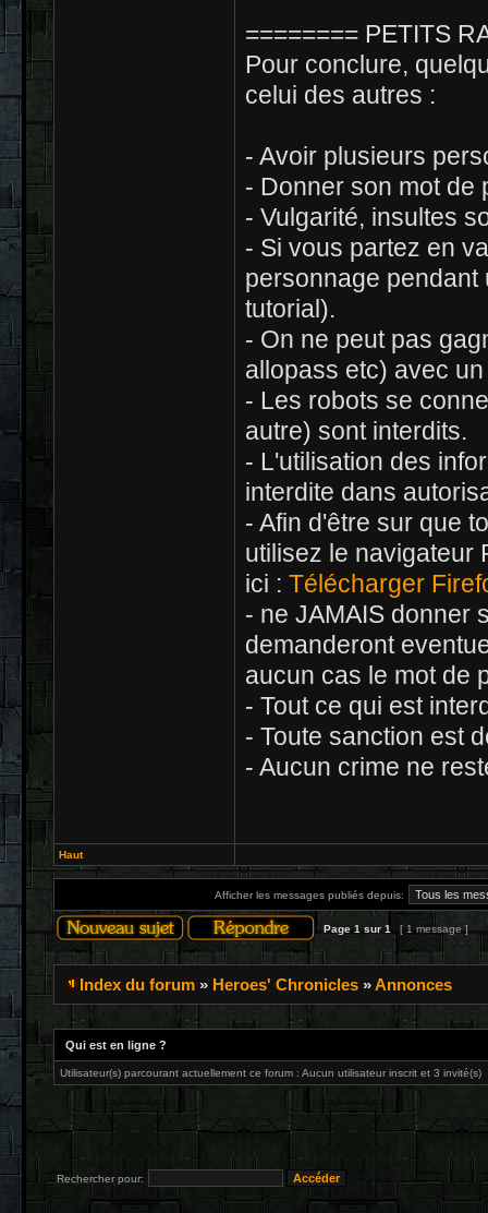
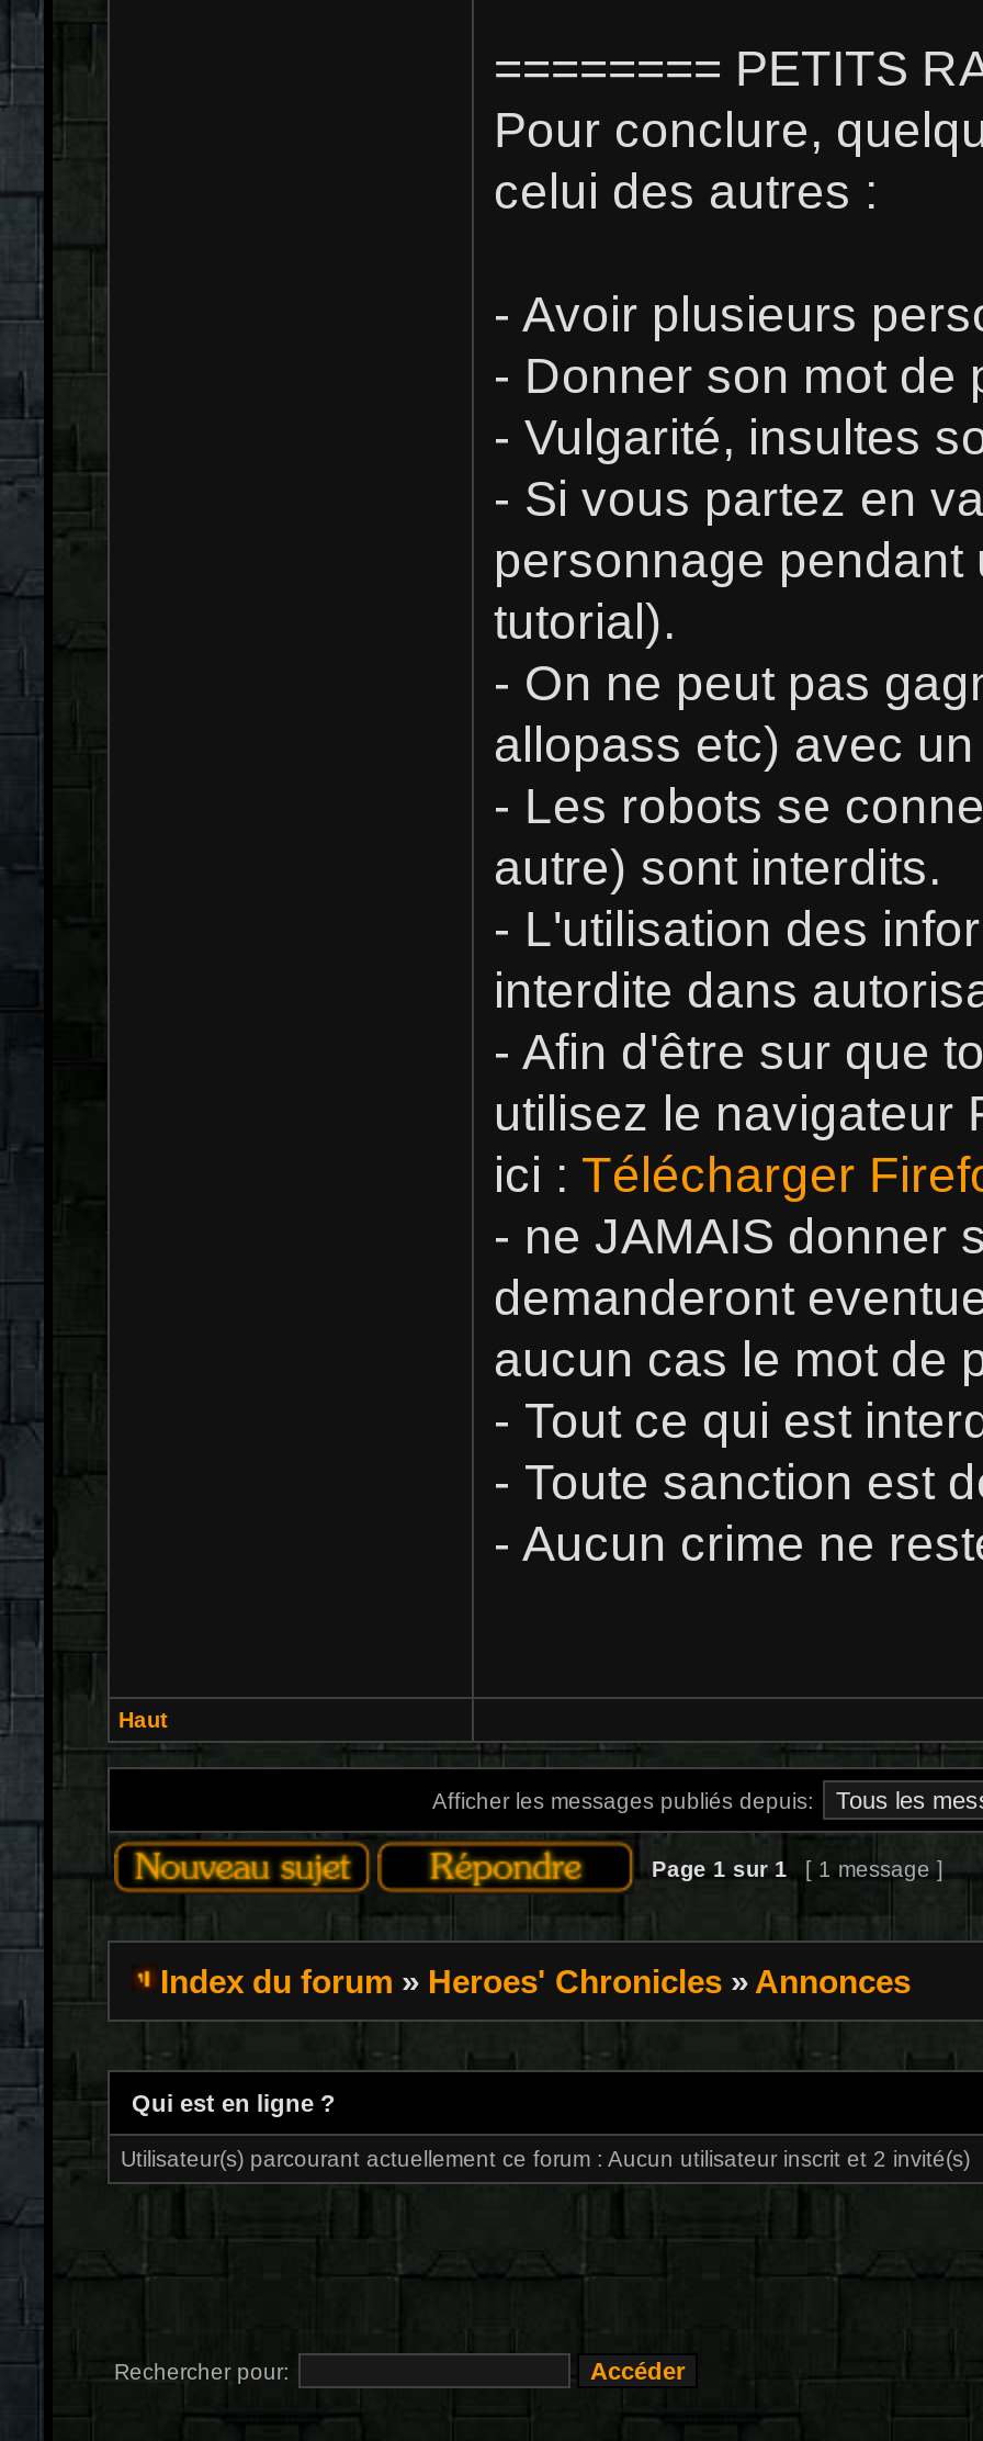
[60,1067,481,1079] Utilisateur(s) parcourant actuellement ce forum : Aucun utilisateur inscrit et 3 invité(s) -> [121,2147,970,2171] Utilisateur(s) parcourant actuellement ce forum : Aucun utilisateur inscrit et 2 invité(s)

